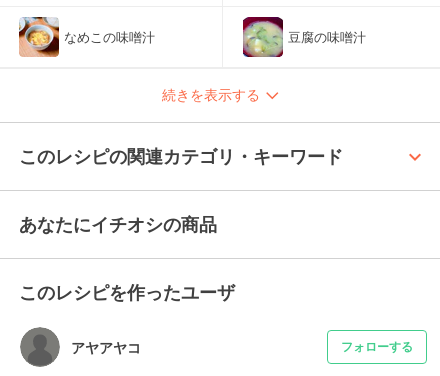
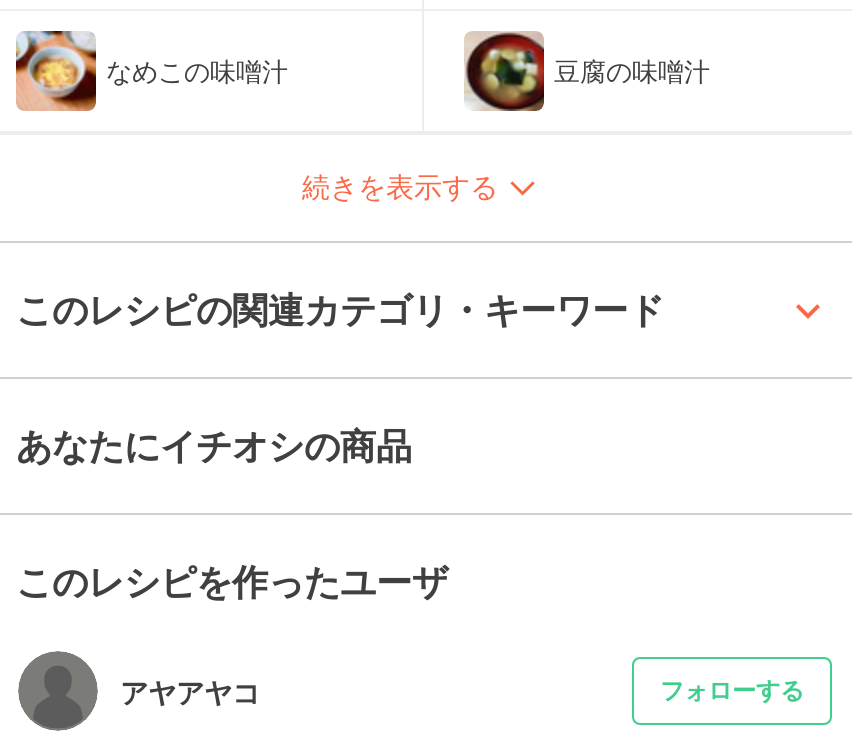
[242,16,284,58] [image] -> [464,31,546,113] [image]

